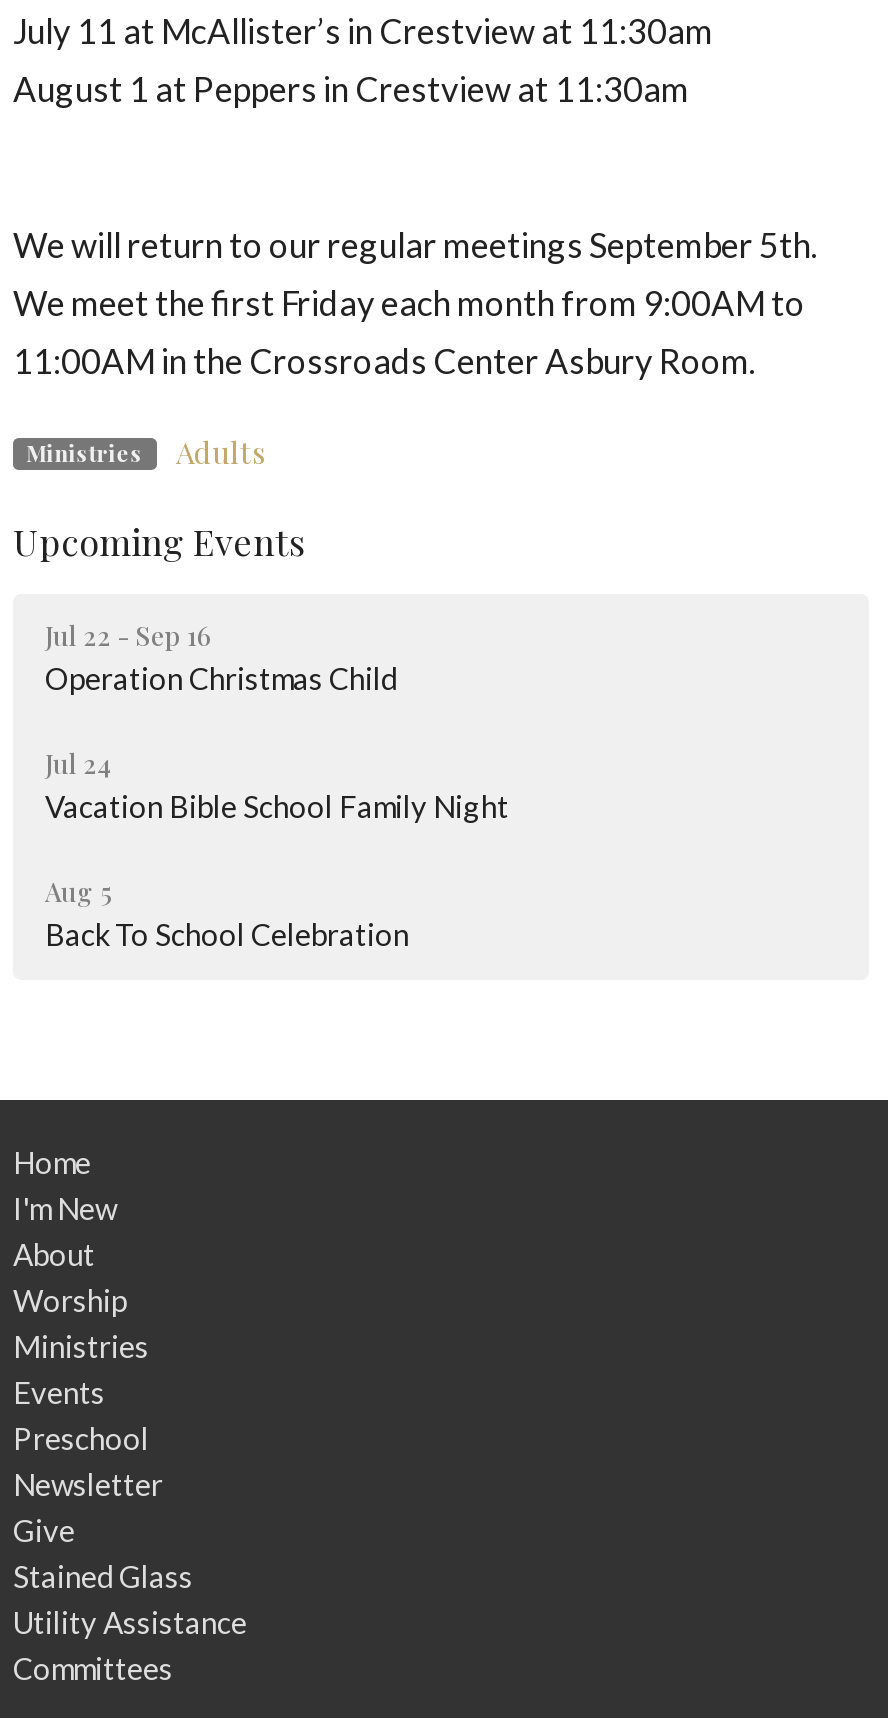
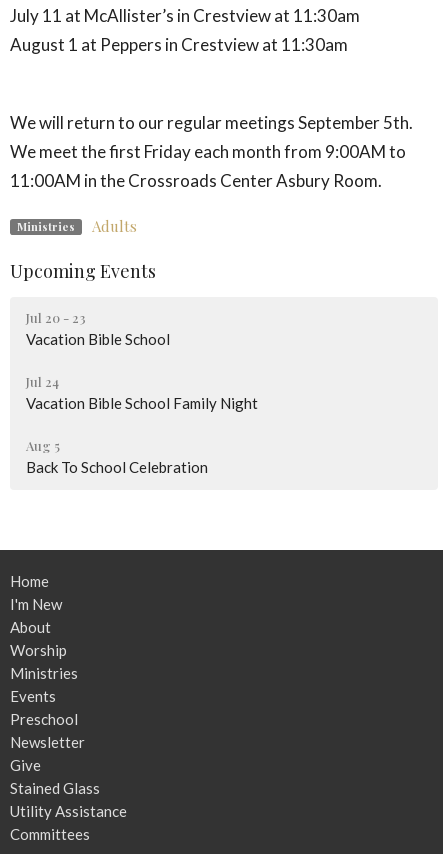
[45,618,397,696] Jul 22 - Sep 16 | Operation Christmas Child -> [26,309,170,348] Jul 20 - 23 | Vacation Bible School

